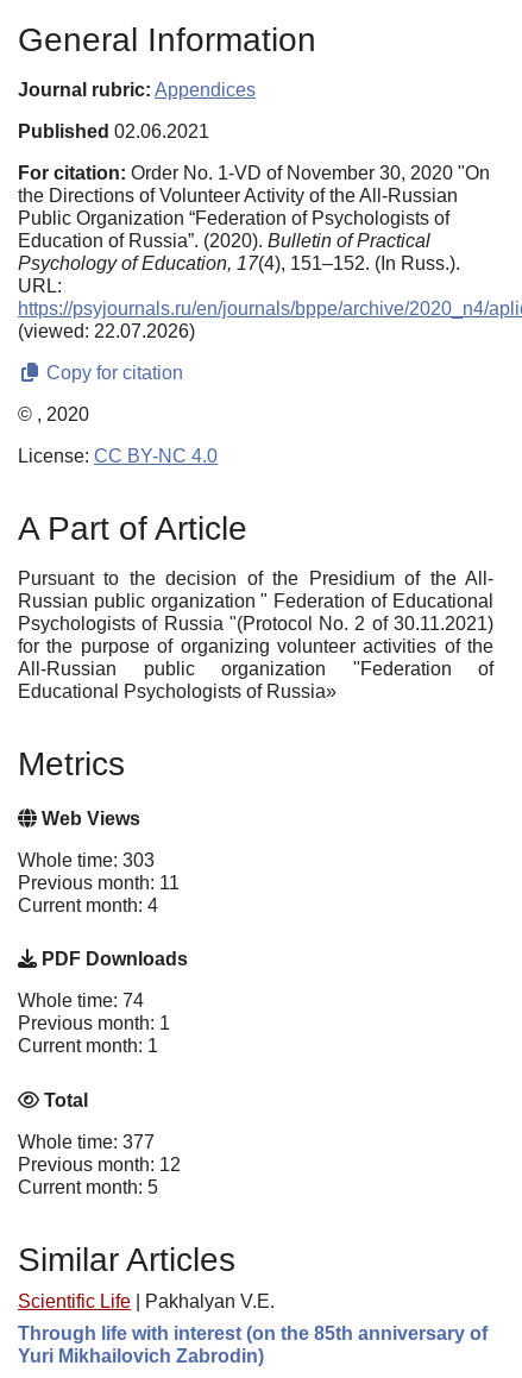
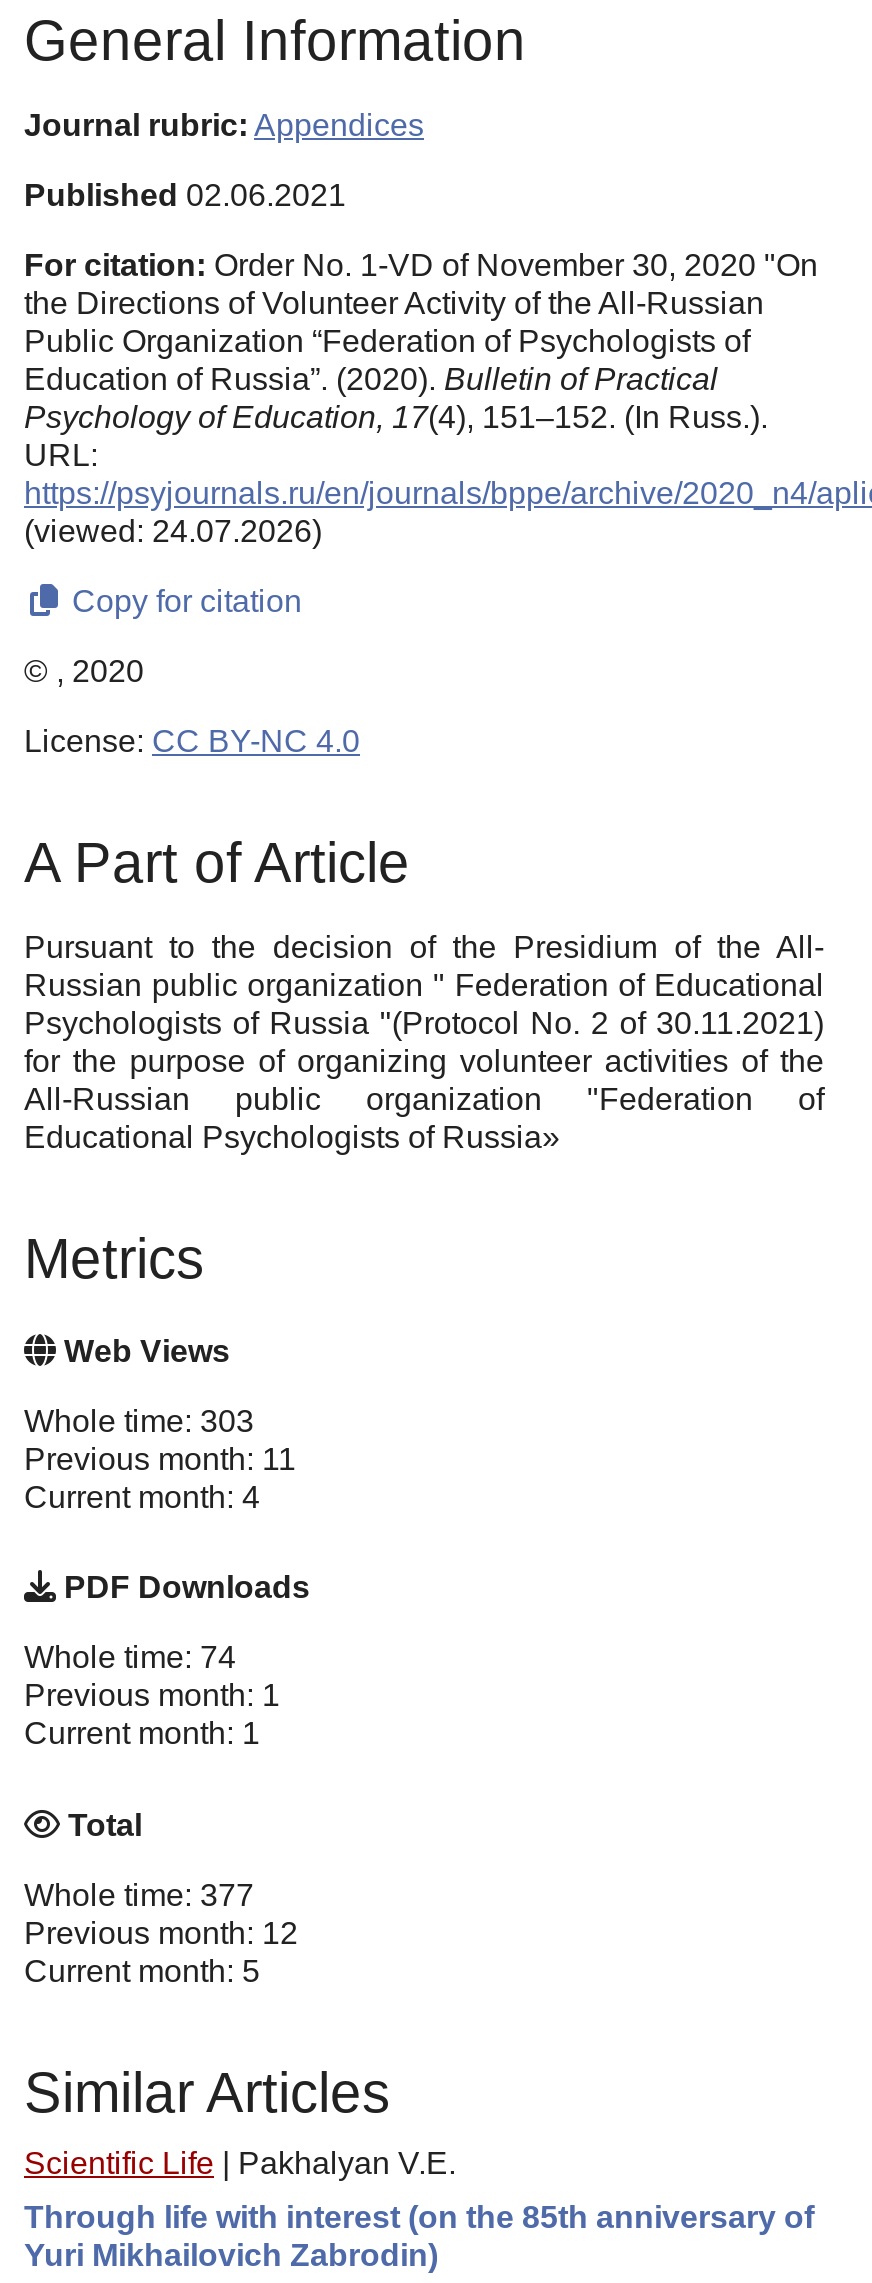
[18,321,195,341] (viewed: 22.07.2026) -> [24,514,322,548] (viewed: 24.07.2026)

